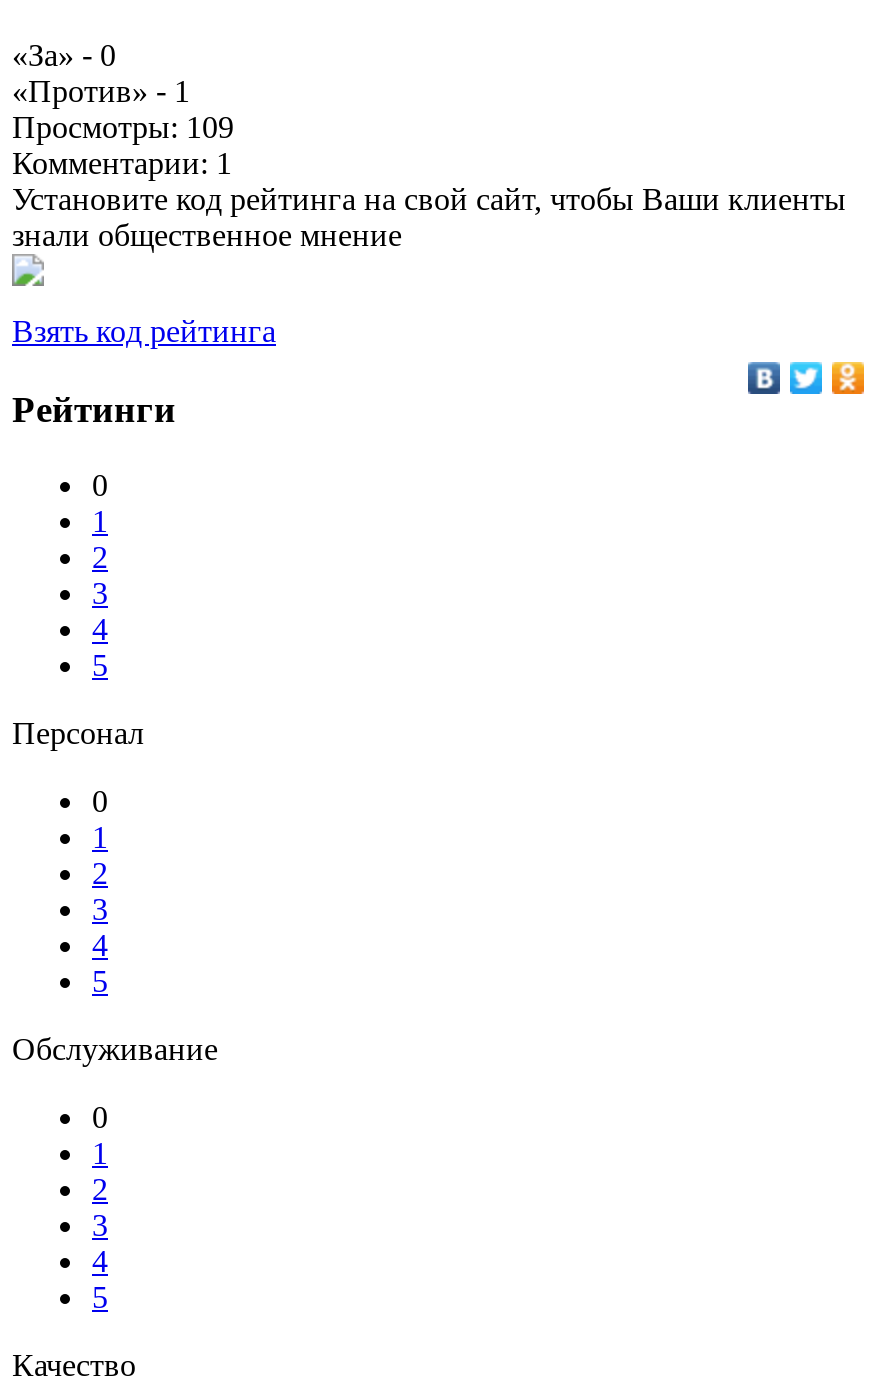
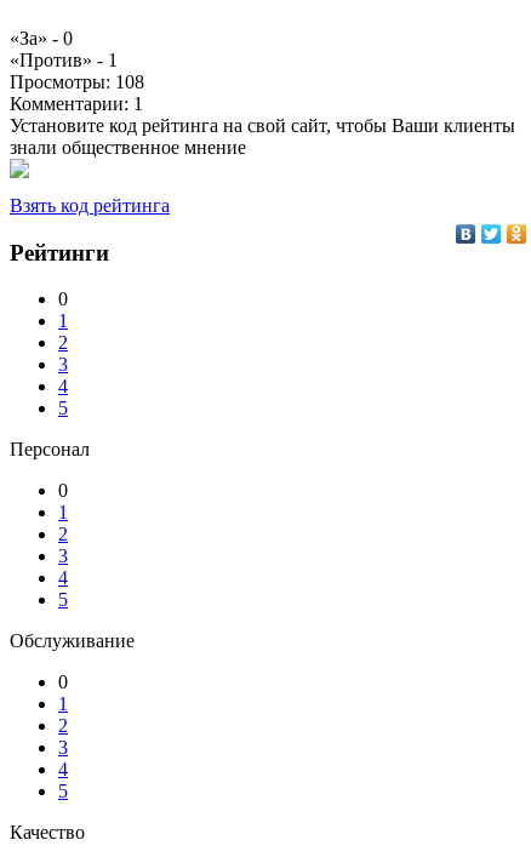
[12,110,234,144] Просмотры: 109 -> [10,71,144,92] Просмотры: 108

